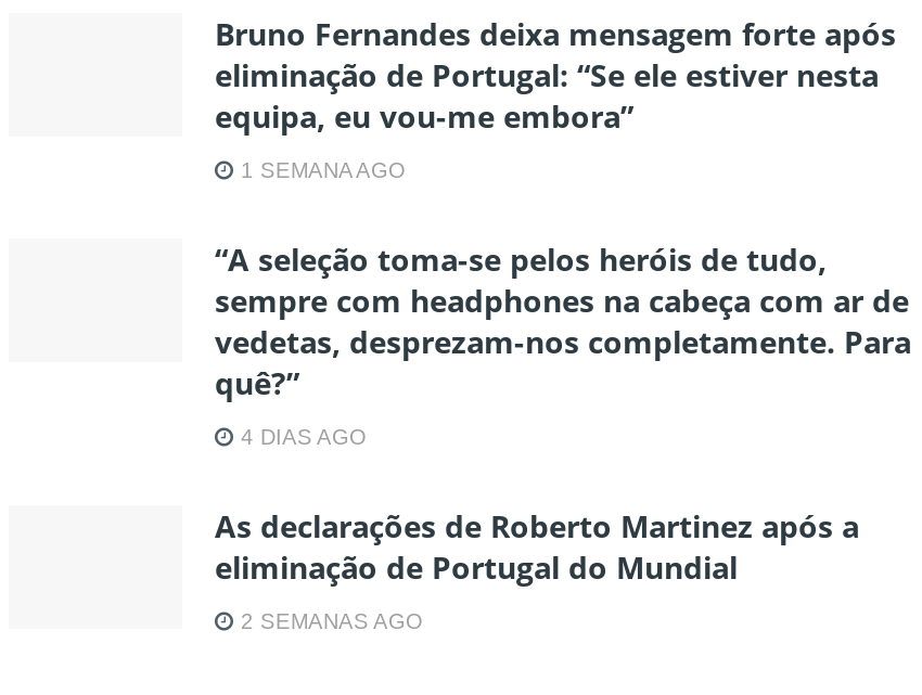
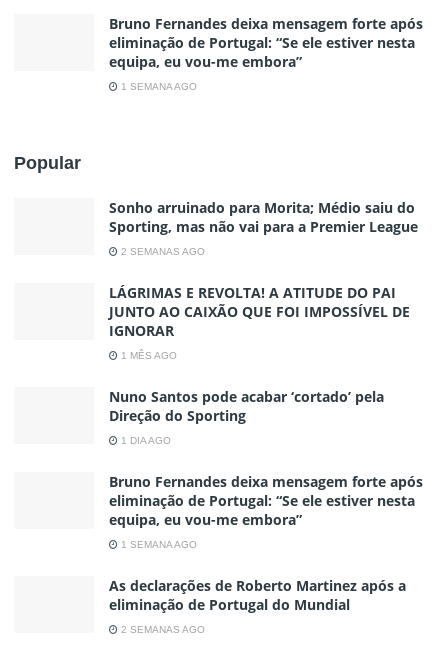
[215,239,911,449] “A seleção toma-se pelos heróis de tudo, | sempre com headphones na cabeça com ar de | vedetas, desprezam-nos completamente. Para | quê?” | 4 DIAS AGO -> [14,153,423,550] Popular | Sonho arruinado para Morita; Médio saiu do | Sporting, mas não vai para a Premier League | 2 SEMANAS AGO | LÁGRIMAS E REVOLTA! A ATITUDE DO PAI | JUNTO AO CAIXÃO QUE FOI IMPOSSÍVEL DE | IGNORAR | 1 MÊS AGO | Nuno Santos pode acabar ‘cortado’ pela | Direção do Sporting | 1 DIA AGO | Bruno Fernandes deixa mensagem forte após | eliminação de Portugal: “Se ele estiver nesta | equipa, eu vou-me embora” | 1 SEMANA AGO

